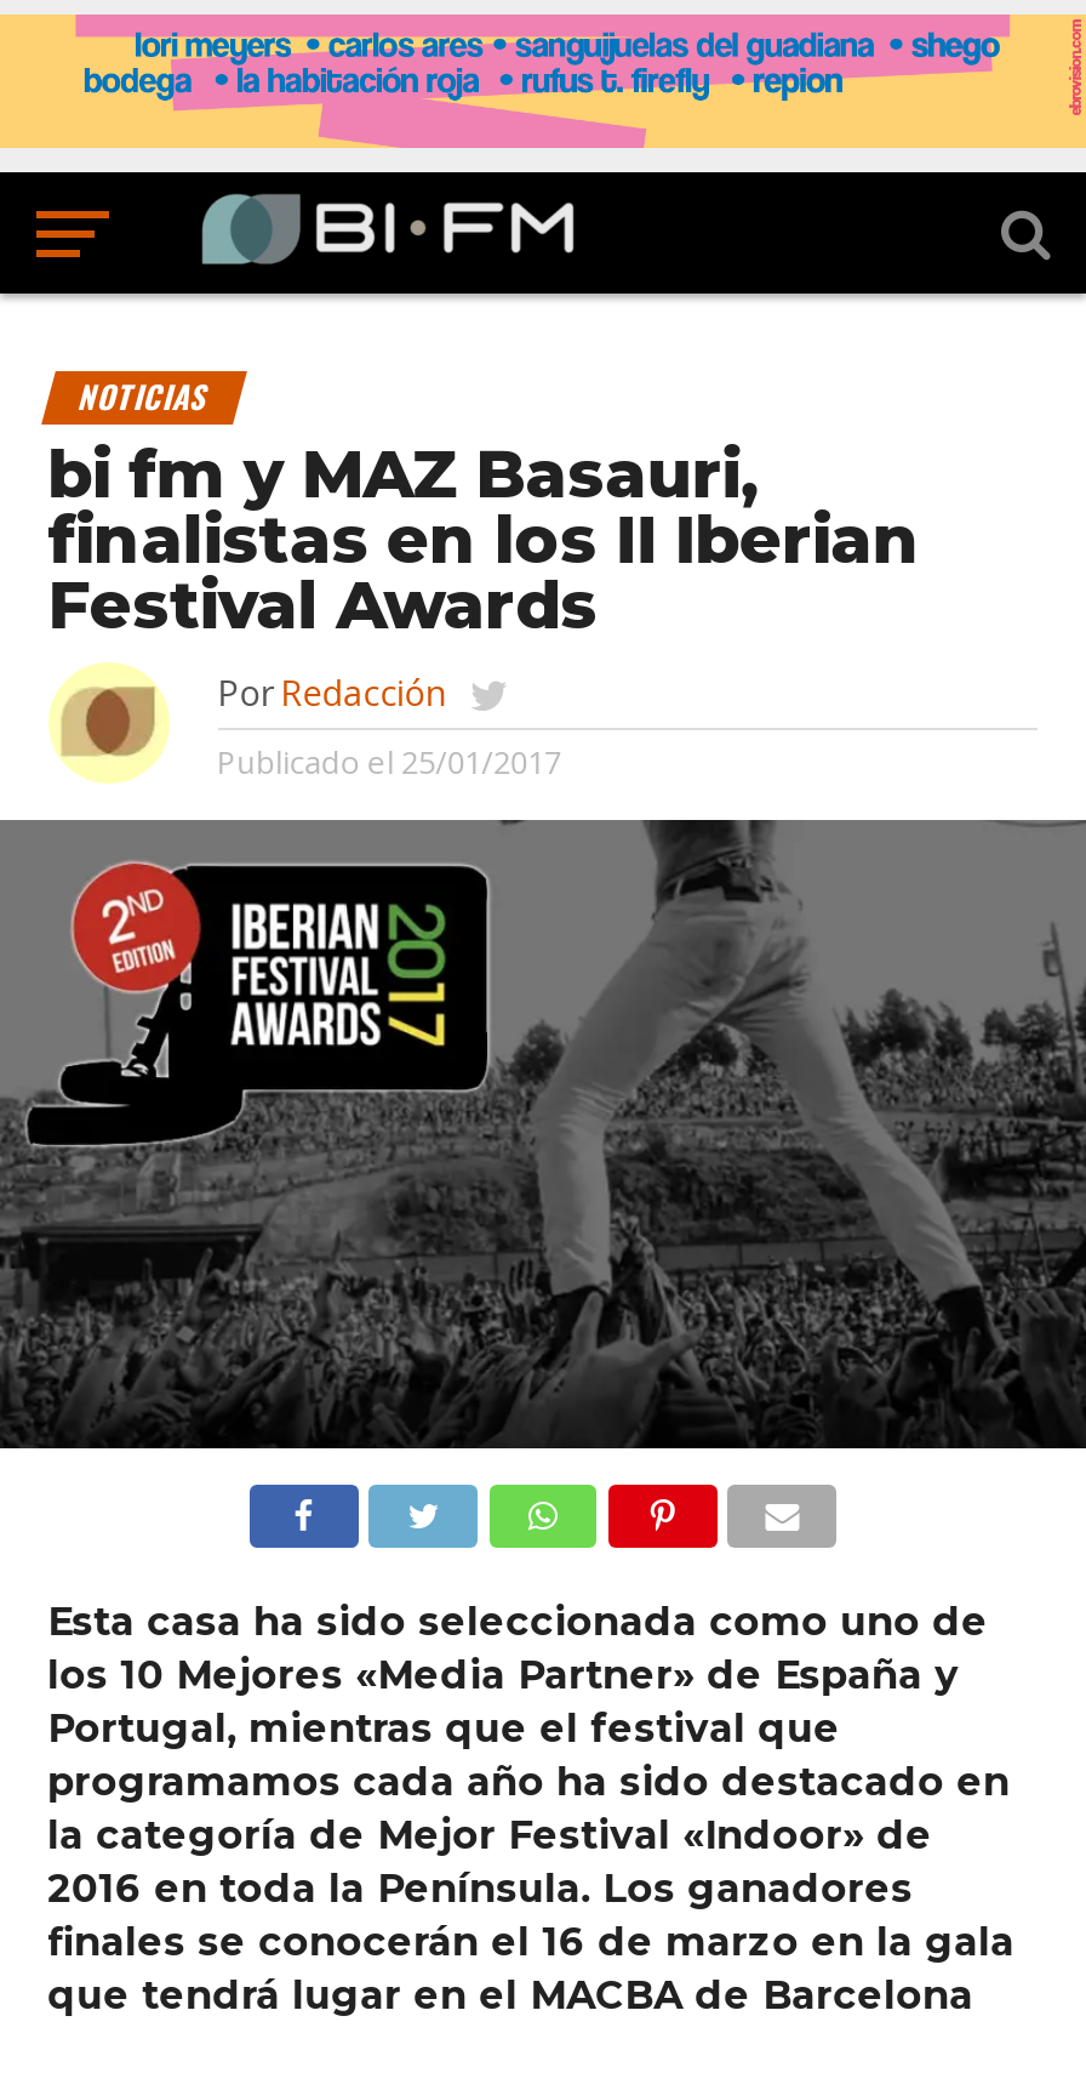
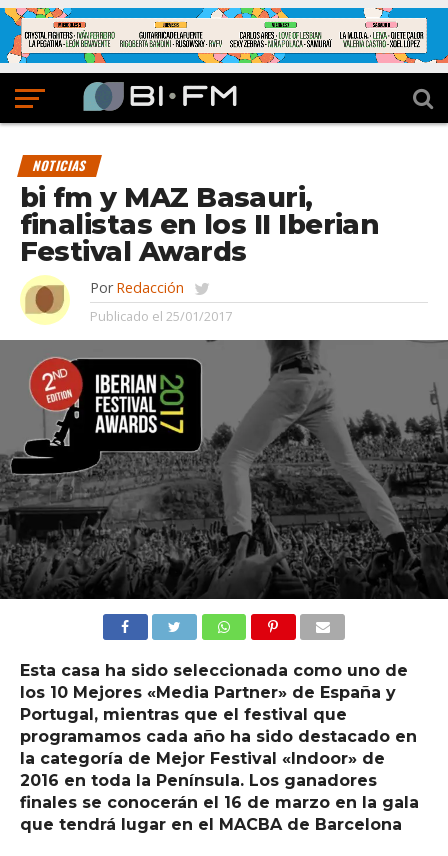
[7,12,1079,150] [image] -> [3,7,445,64] [image]

